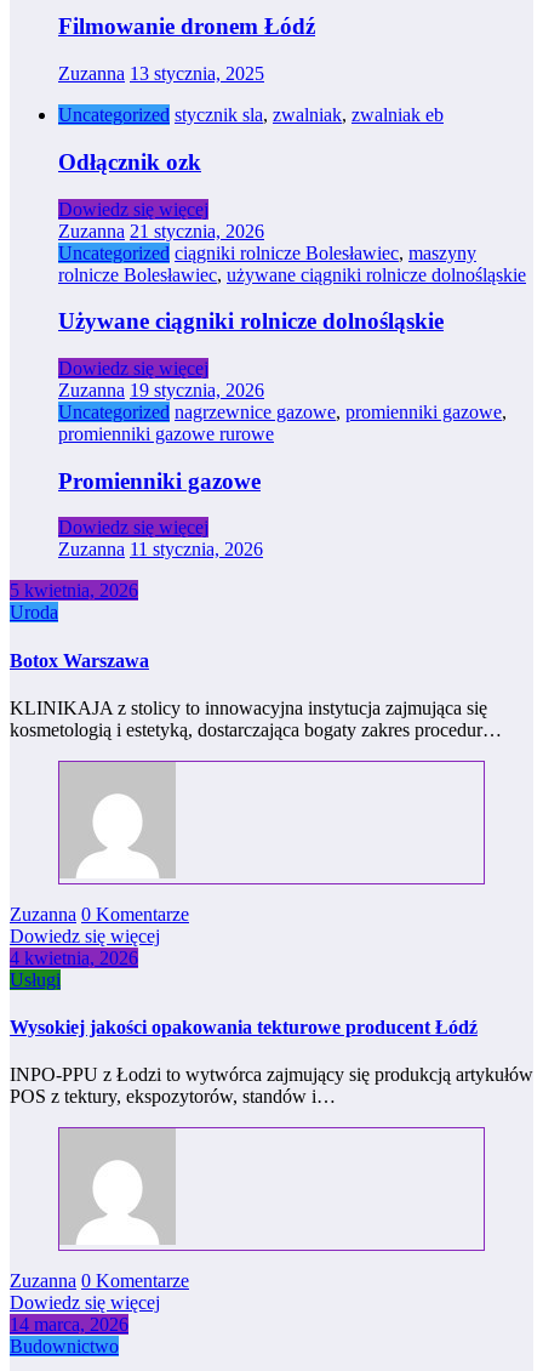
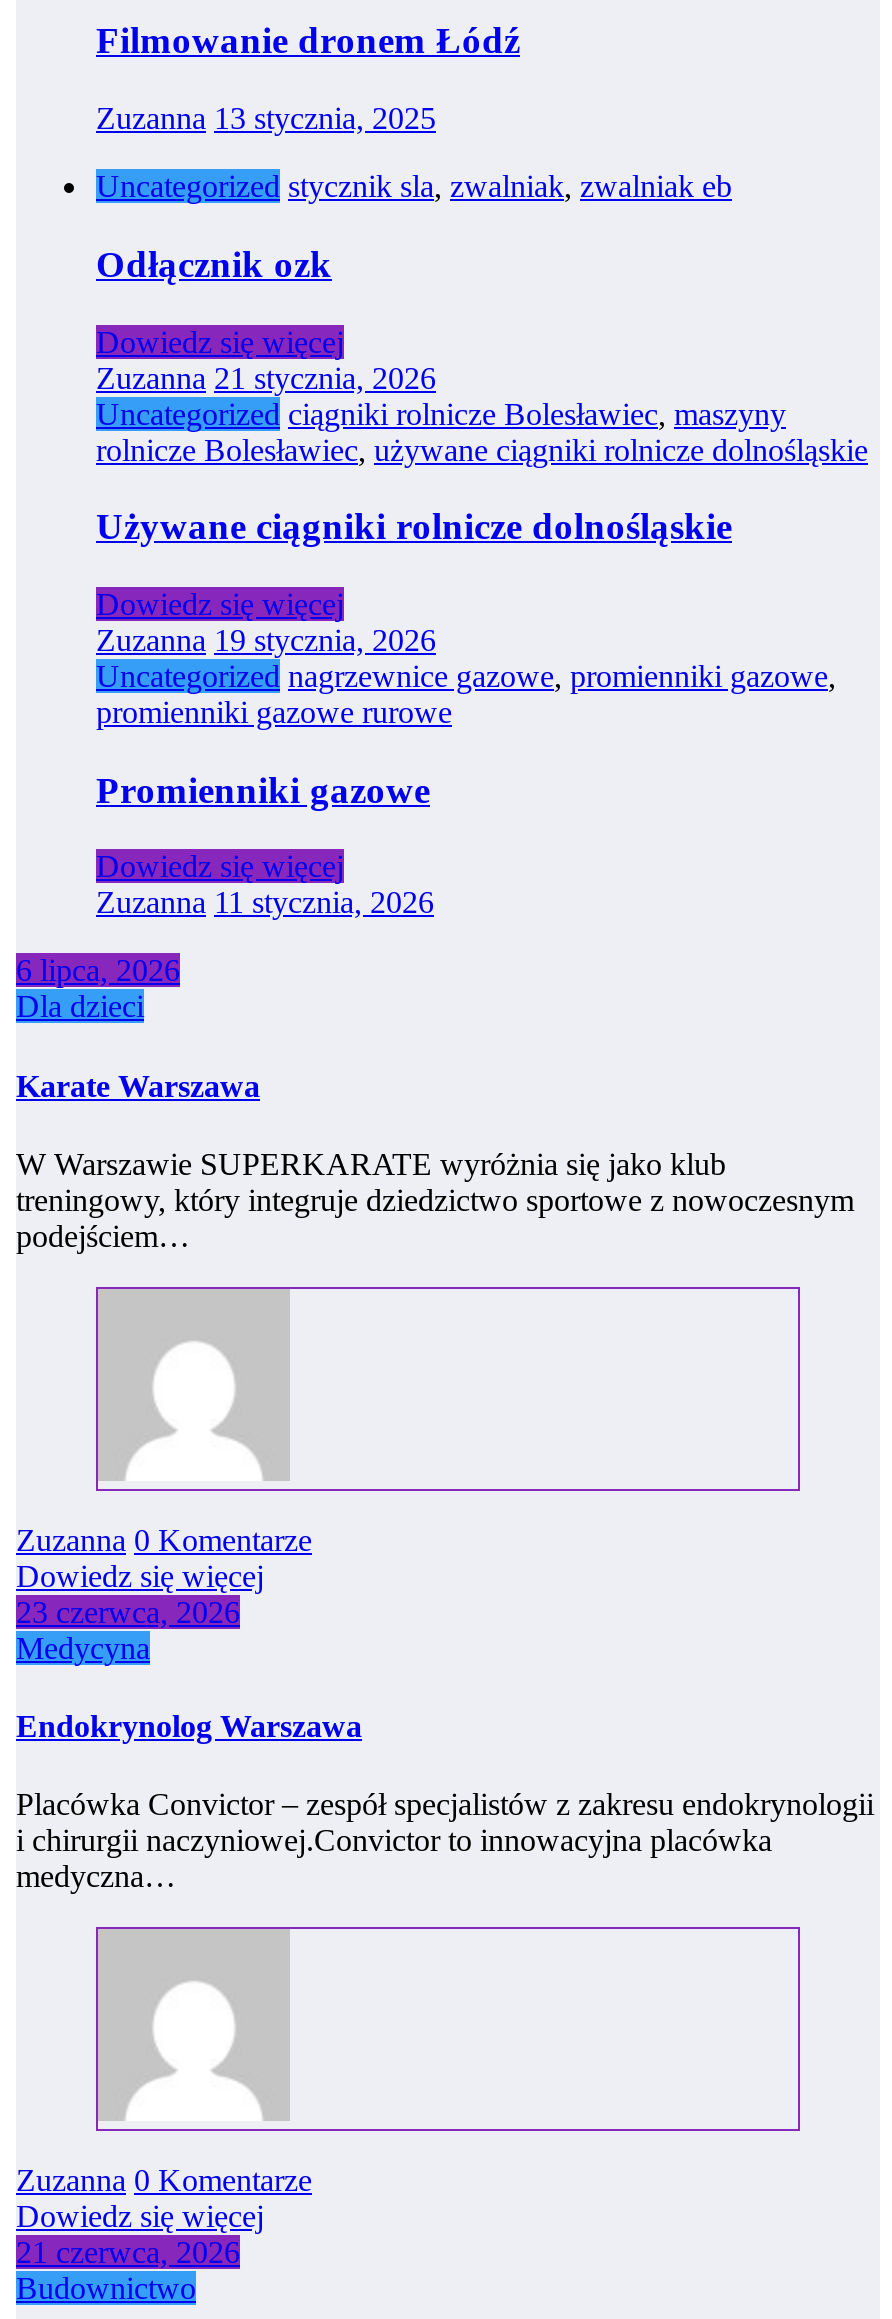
[10,580,138,623] 5 kwietnia, 2026 | Uroda -> [16,954,180,1024] 6 lipca, 2026 | Dla dzieci
[10,650,149,671] Botox Warszawa -> [16,1068,260,1102] Karate Warszawa
[10,698,502,740] KLINIKAJA z stolicy to innowacyjna instytucja zajmująca się | kosmetologią i estetyką, dostarczająca bogaty zakres procedur… -> [16,1147,854,1253] W Warszawie SUPERKARATE wyróżnia się jako klub | treningowy, który integruje dziedzictwo sportowe z nowoczesnym | podejściem…
[10,947,138,990] 4 kwietnia, 2026 | Usługi -> [16,1595,240,1665] 23 czerwca, 2026 | Medycyna
[10,1017,478,1038] Wysokiej jakości opakowania tekturowe producent Łódź -> [16,1709,362,1743] Endokrynolog Warszawa
[10,1065,533,1107] INPO-PPU z Łodzi to wytwórca zajmujący się produkcją artykułów | POS z tektury, ekspozytorów, standów i… -> [16,1788,874,1894] Placówka Convictor – zespół specjalistów z zakresu endokrynologii | i chirurgii naczyniowej.Convictor to innowacyjna placówka | medyczna…
[10,1315,128,1335] 14 marca, 2026 -> [16,2236,240,2270] 21 czerwca, 2026

